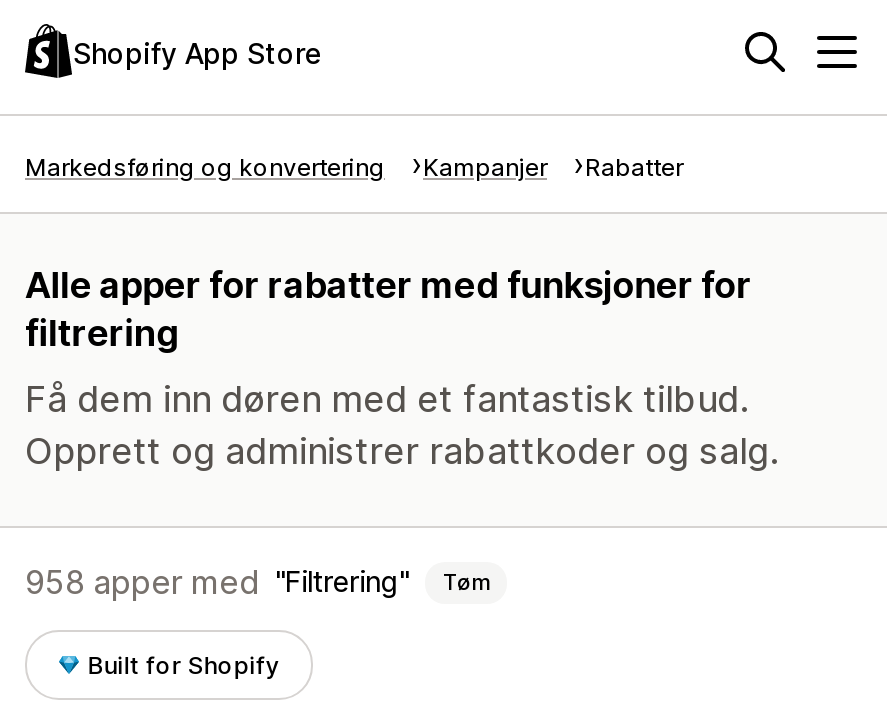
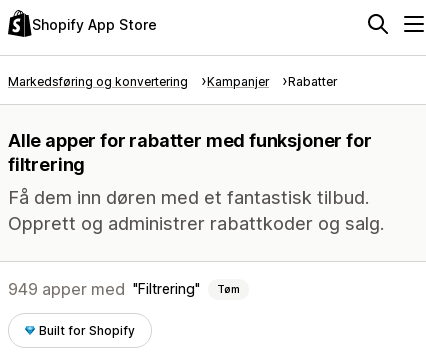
[25,562,489,602] 958 apper med Filtrering Tøm -> [8,279,240,299] 949 apper med Filtrering Tøm

